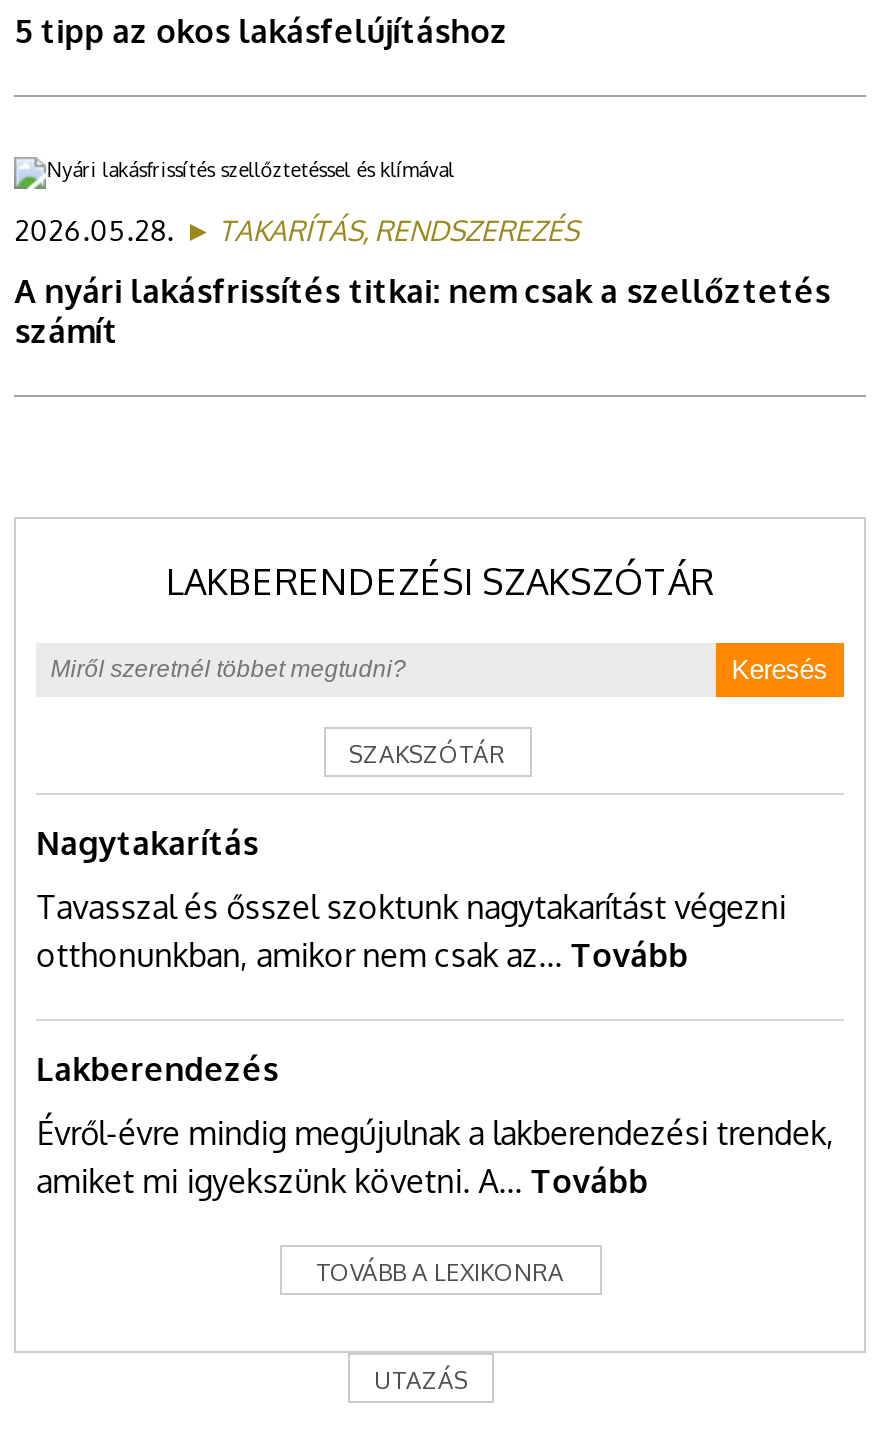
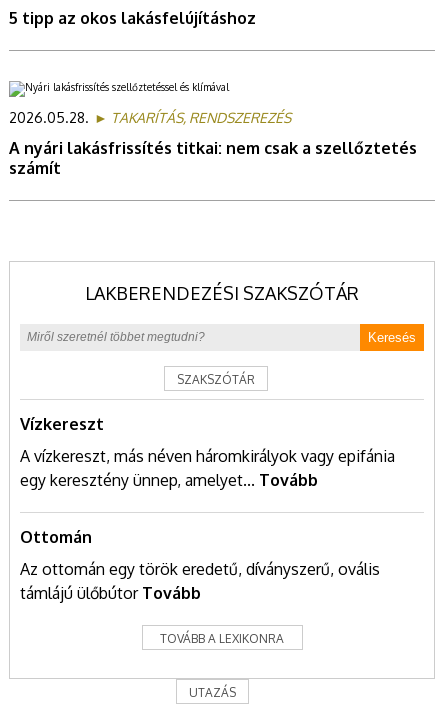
[36,822,258,862] Nagytakarítás -> [20,414,104,434] Vízkereszt
[36,886,786,974] Tavasszal és ősszel szoktunk nagytakarítást végezni | otthonunkban, amikor nem csak az... Tovább -> [20,446,395,490] A vízkereszt, más néven háromkirályok vagy epifánia | egy keresztény ünnep, amelyet... Tovább
[36,1048,278,1088] Lakberendezés -> [20,527,92,547] Ottomán
[36,1112,834,1200] Évről-évre mindig megújulnak a lakberendezési trendek, | amiket mi igyekszünk követni. A... Tovább -> [20,559,380,603] Az ottomán egy török eredetű, díványszerű, ovális | támlájú ülőbútor Tovább

